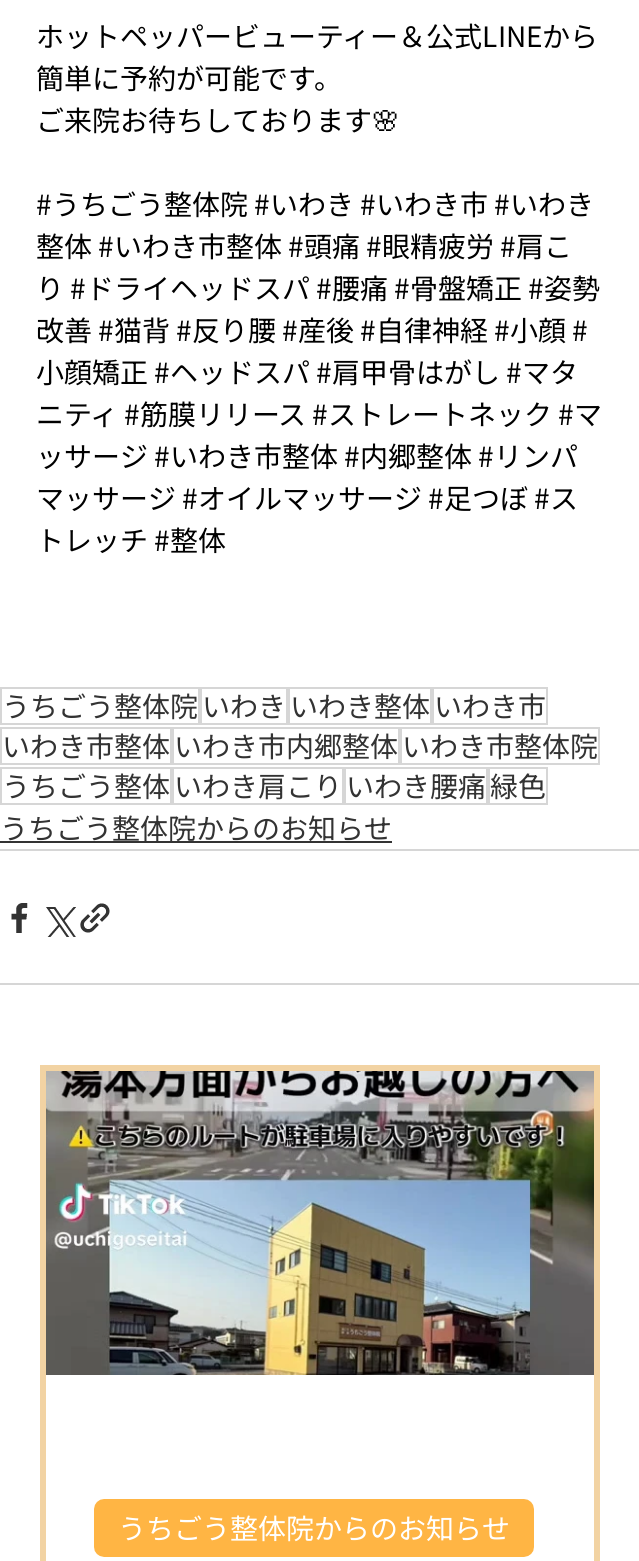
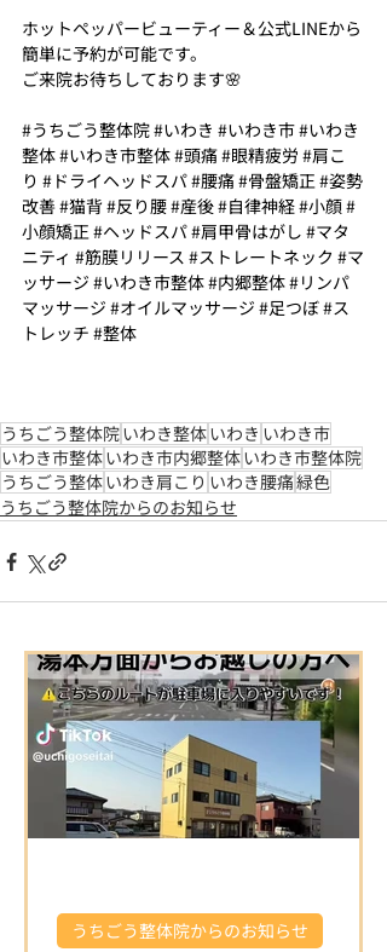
[2,685,546,725] うちごう整体院 いわき いわき整体 いわき市 -> [1,421,330,445] うちごう整体院 いわき整体 いわき いわき市

